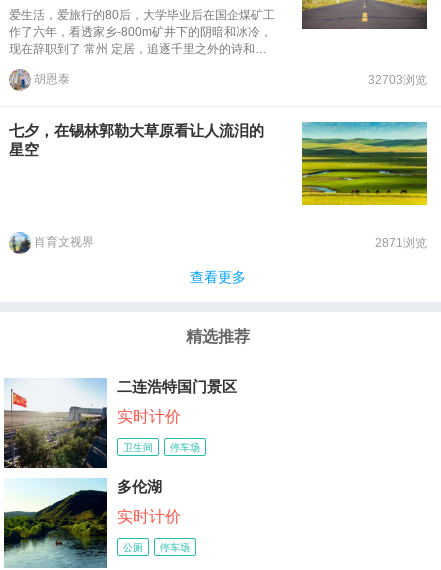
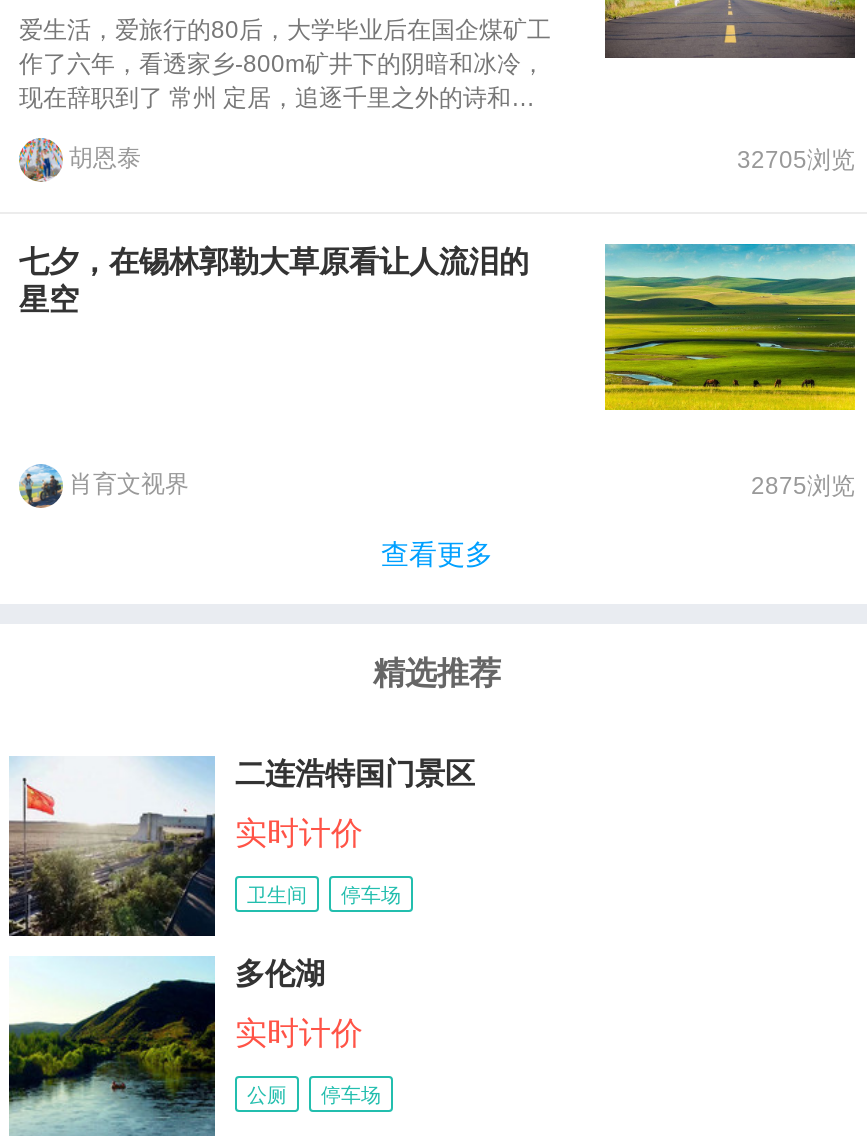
[368,72,427,86] 32703浏览 -> [737,145,855,173] 32705浏览
[375,235,427,249] 2871浏览 -> [751,471,855,499] 2875浏览

